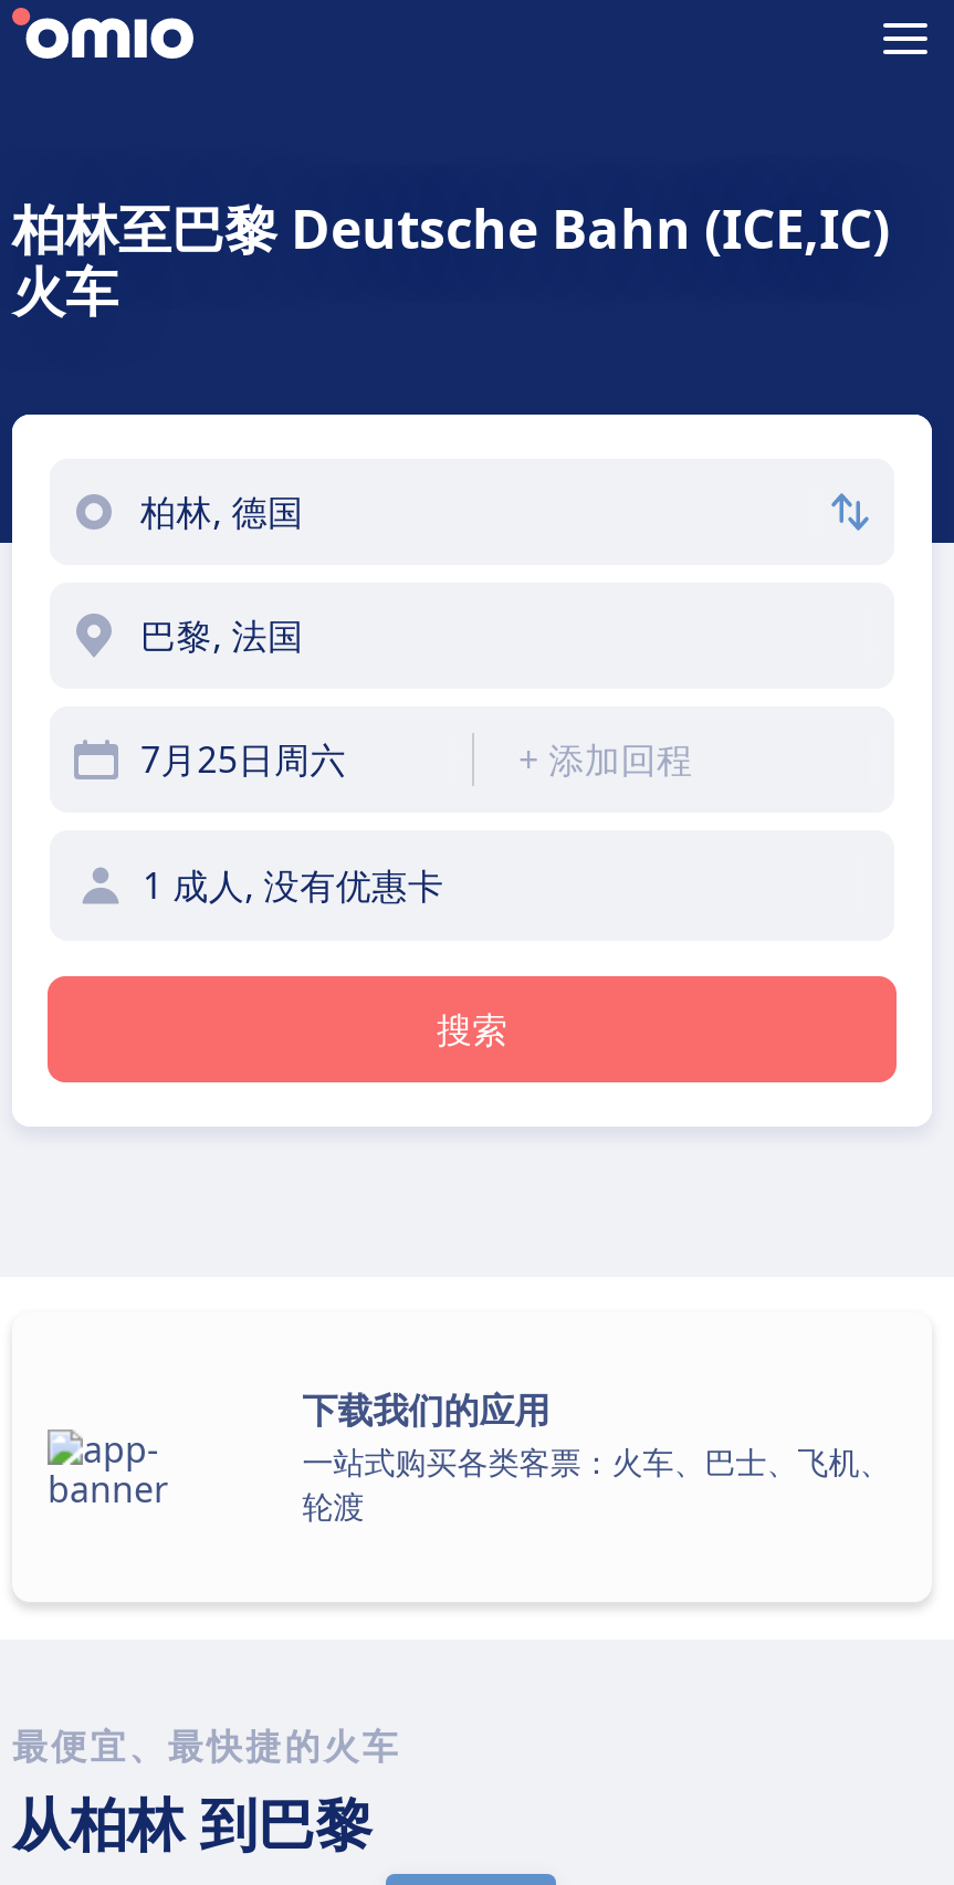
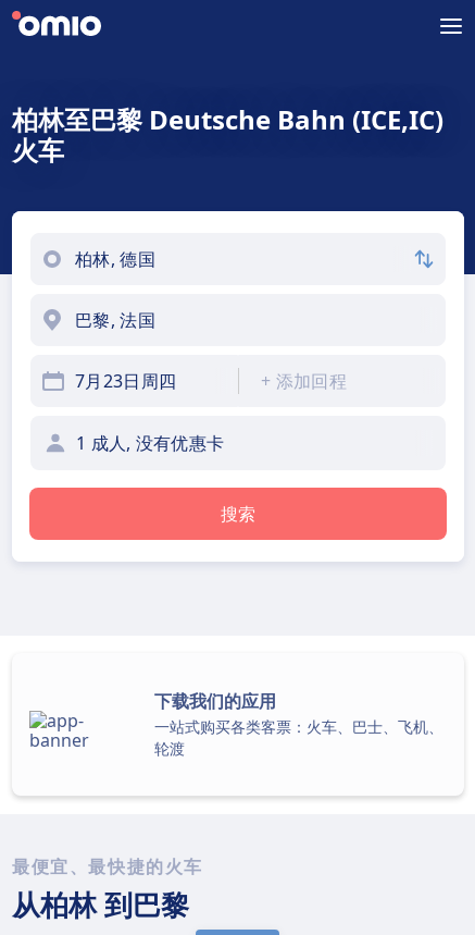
[140,735,346,784] 7月25日周六 -> [75,369,176,393] 7月23日周四

